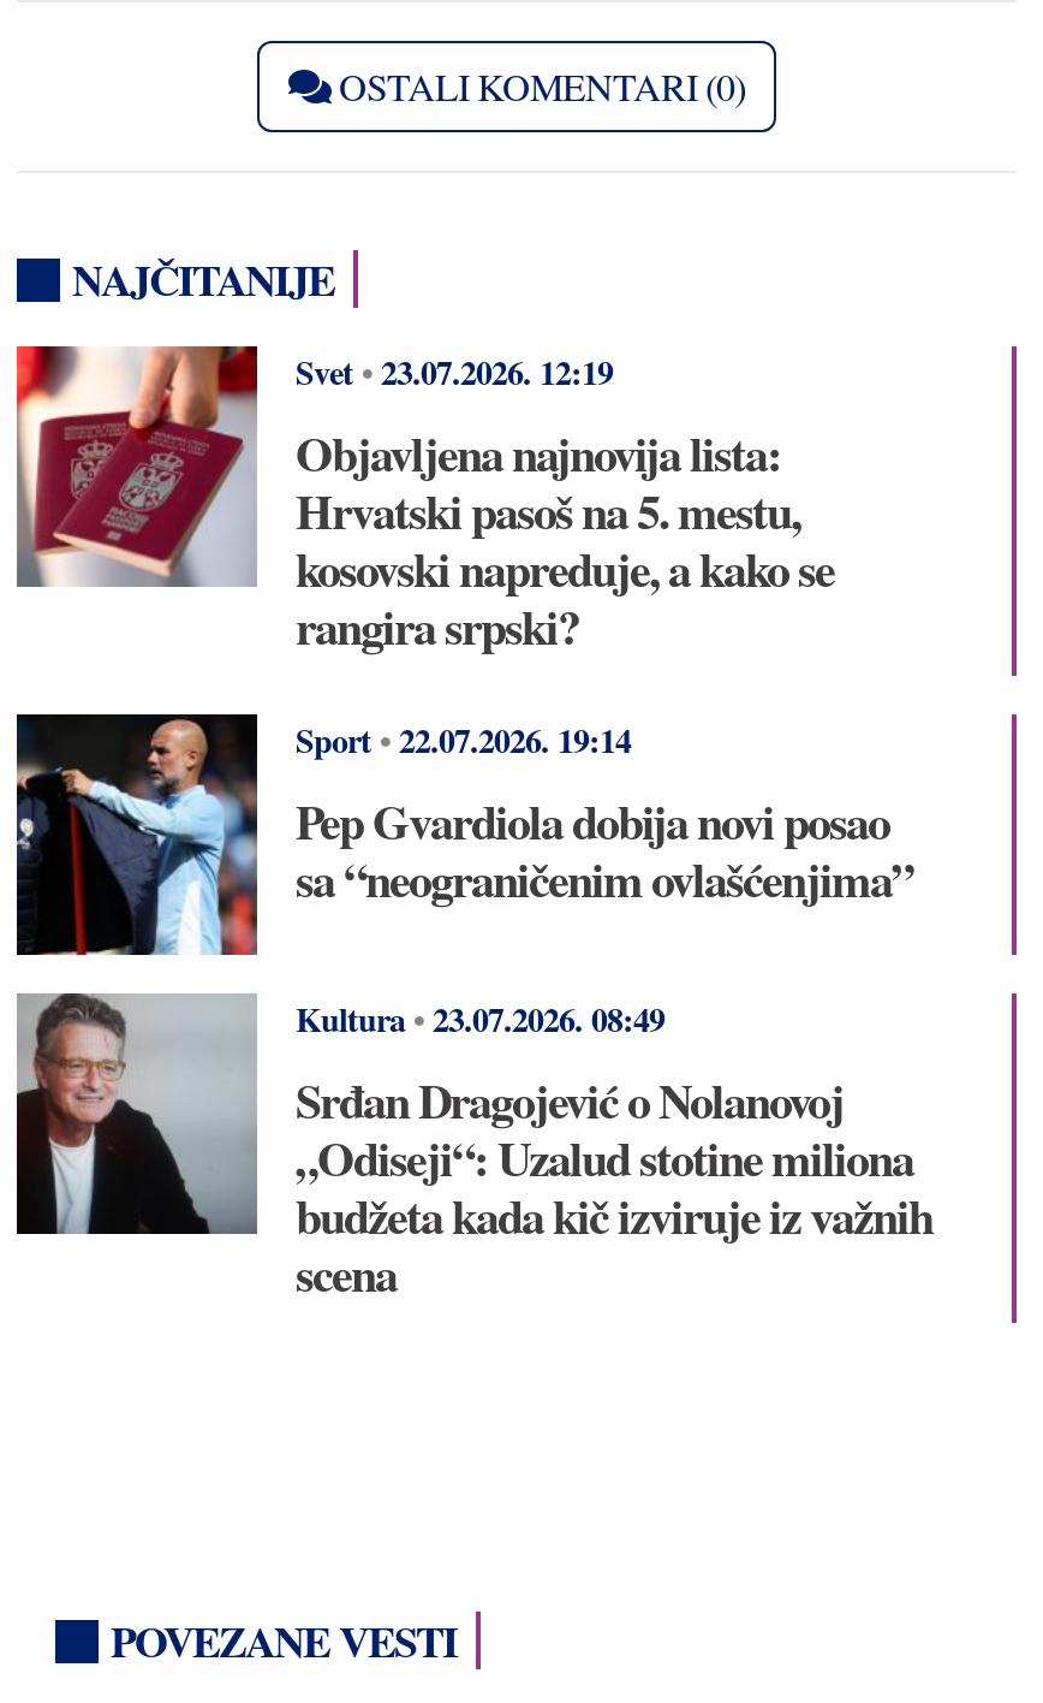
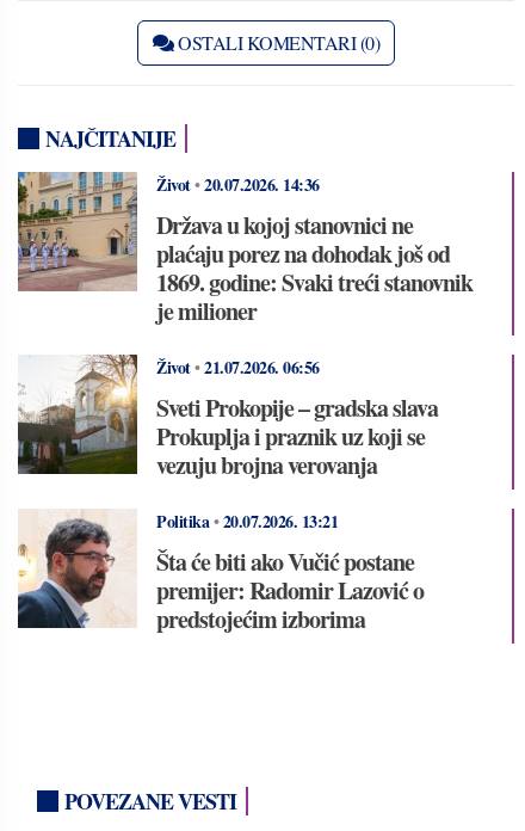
[14,344,834,662] [image] | Svet •23.07.2026. 12:19 | Objavljena najnovija lista: | Hrvatski pasoš na 5. mestu, | kosovski napreduje, a kako se | rangira srpski? -> [17,171,472,328] [image] | Život •20.07.2026. 14:36 | Država u kojoj stanovnici ne | plaćaju porez na dohodak još od | 1869. godine: Svaki treći stanovnik | je milioner
[14,712,913,957] [image] | Sport •22.07.2026. 19:14 | Pep Gvardiola dobija novi posao | sa “neograničenim ovlašćenjima” -> [17,353,438,482] [image] | Život • 21.07.2026. 06:56 | Sveti Prokopije – gradska slava | Prokuplja i praznik uz koji se | vezuju brojna verovanja
[14,991,932,1309] [image] | Kultura •23.07.2026. 08:49 | Srđan Dragojević o Nolanovoj | „Odiseji“: Uzalud stotine miliona | budžeta kada kič izviruje iz važnih | scena -> [17,493,424,637] [image] | Politika • 20.07.2026. 13:21 | Šta će biti ako Vučić postane | premijer: Radomir Lazović o | predstojećim izborima

